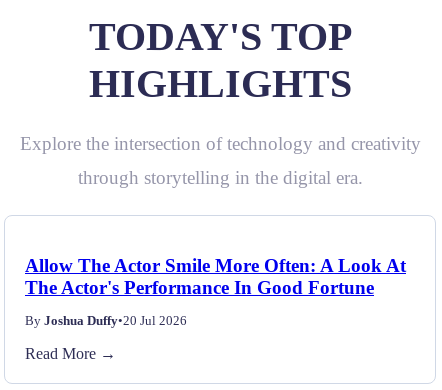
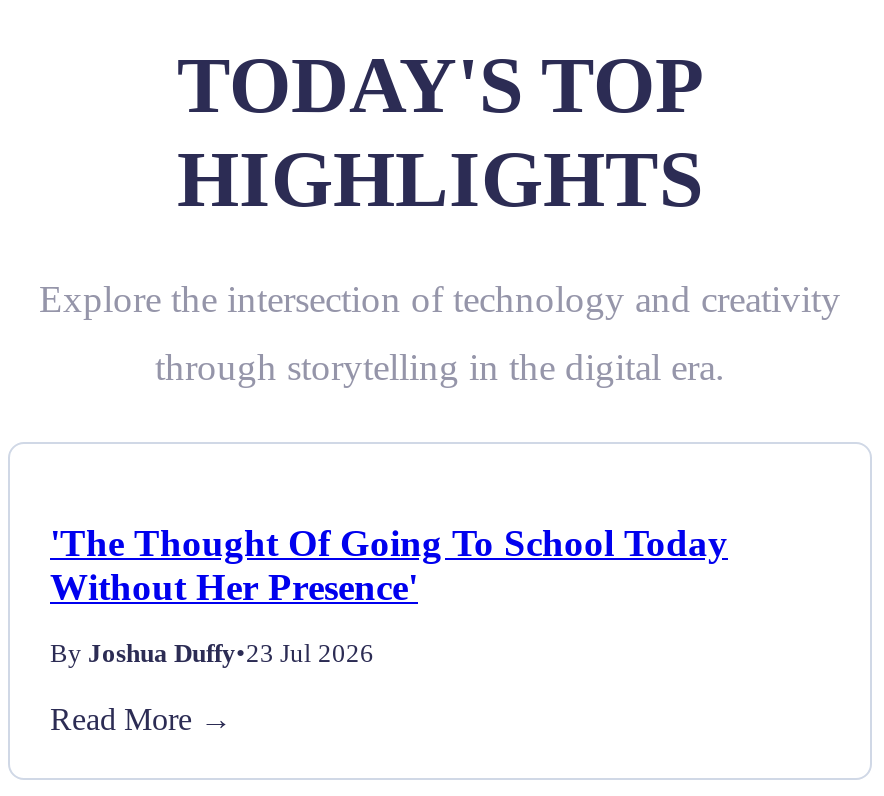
[25,255,406,298] Allow The Actor Smile More Often: A Look At | The Actor's Performance In Good Fortune -> [50,523,728,609] 'The Thought Of Going To School Today | Without Her Presence'
[25,314,187,328] By Joshua Duffy•20 Jul 2026 -> [50,641,374,669] By Joshua Duffy•23 Jul 2026

